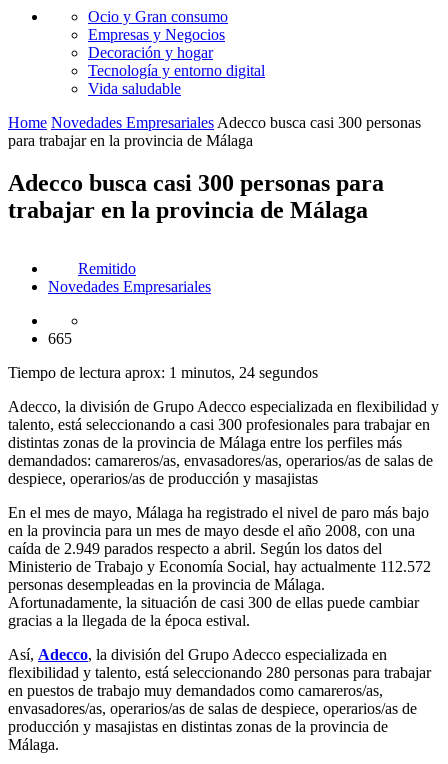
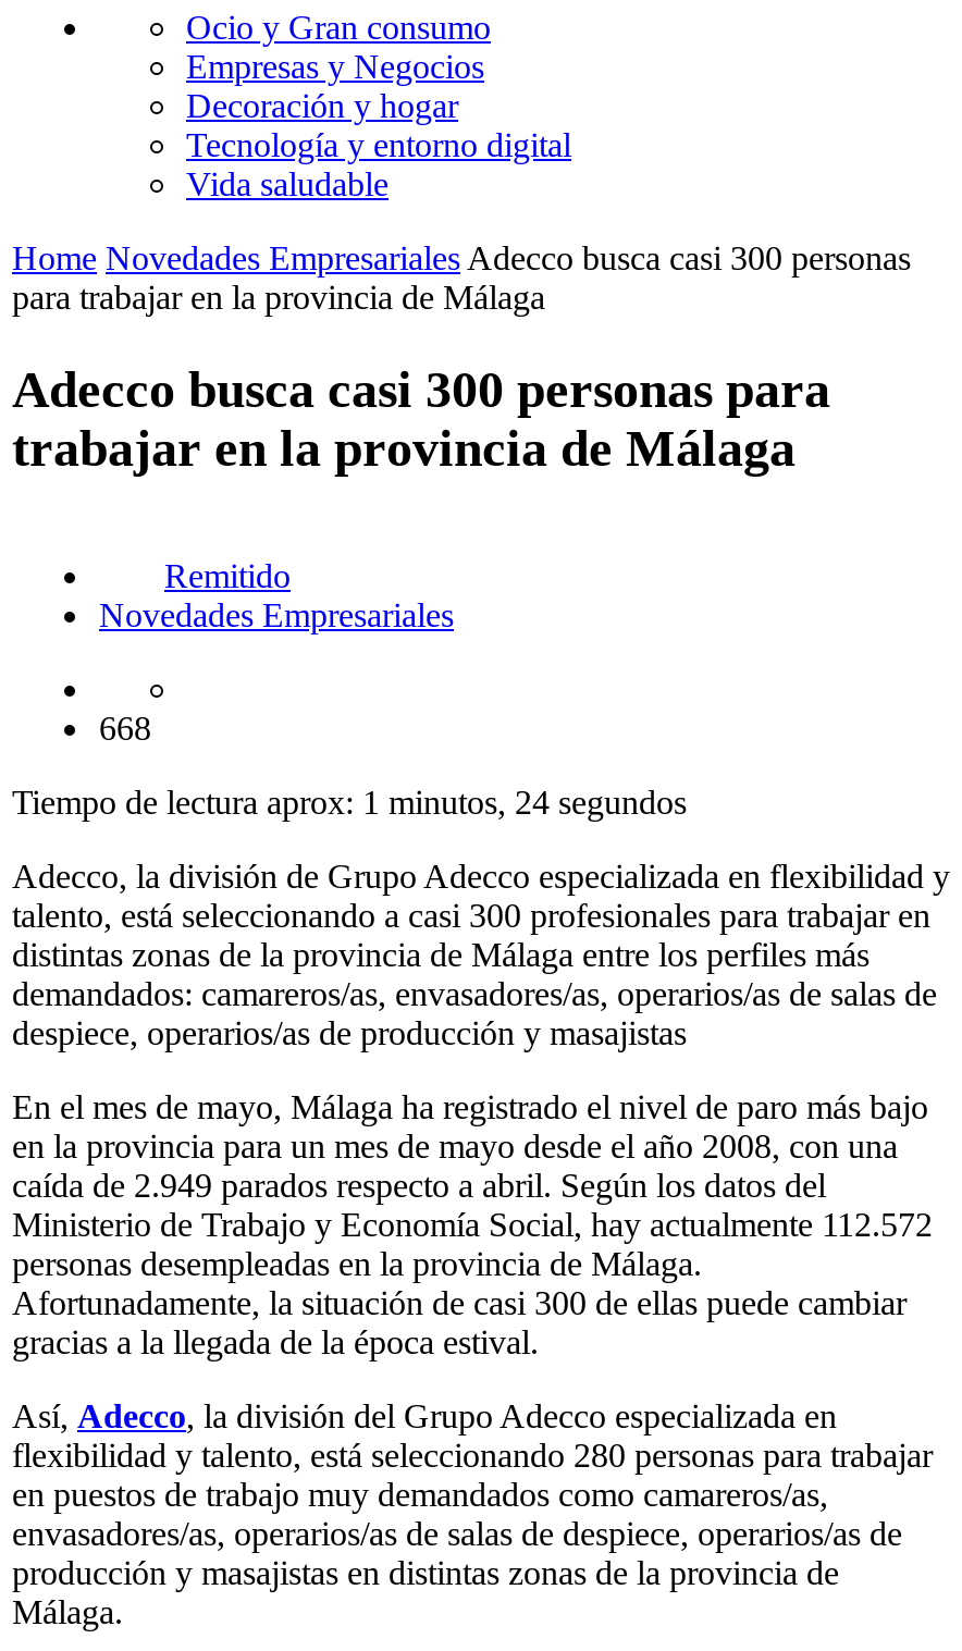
[48,330,72,347] 665 -> [99,710,151,747] 668

